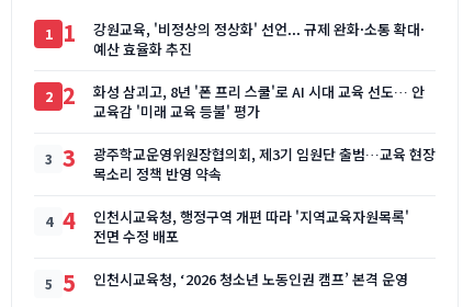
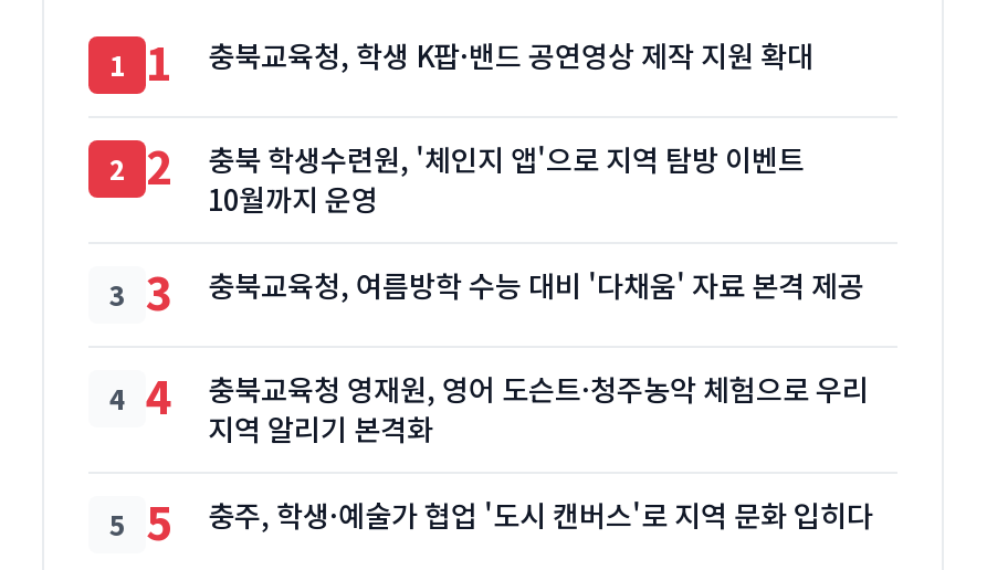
[93,18,425,59] 강원교육, '비정상의 정상화' 선언... 규제 완화·소통 확대· | 예산 효율화 추진 -> [208,34,820,76] 충북교육청, 학생 K팝·밴드 공연영상 제작 지원 확대
[93,81,425,121] 화성 삼괴고, 8년 '폰 프리 스쿨'로 AI 시대 교육 선도… 안 | 교육감 '미래 교육 등불' 평가 -> [208,137,805,219] 충북 학생수련원, '체인지 앱'으로 지역 탐방 이벤트 | 10월까지 운영
[93,143,436,184] 광주학교운영위원장협의회, 제3기 임원단 출범…교육 현장 | 목소리 정책 반영 약속 -> [208,263,864,305] 충북교육청, 여름방학 수능 대비 '다채움' 자료 본격 제공
[93,206,409,246] 인천시교육청, 행정구역 개편 따라 '지역교육자원목록' | 전면 수정 배포 -> [208,367,869,449] 충북교육청 영재원, 영어 도슨트·청주농악 체험으로 우리 | 지역 알리기 본격화
[93,268,408,289] 인천시교육청, ‘2026 청소년 노동인권 캠프’ 본격 운영 -> [208,493,880,535] 충주, 학생·예술가 협업 '도시 캔버스'로 지역 문화 입히다

